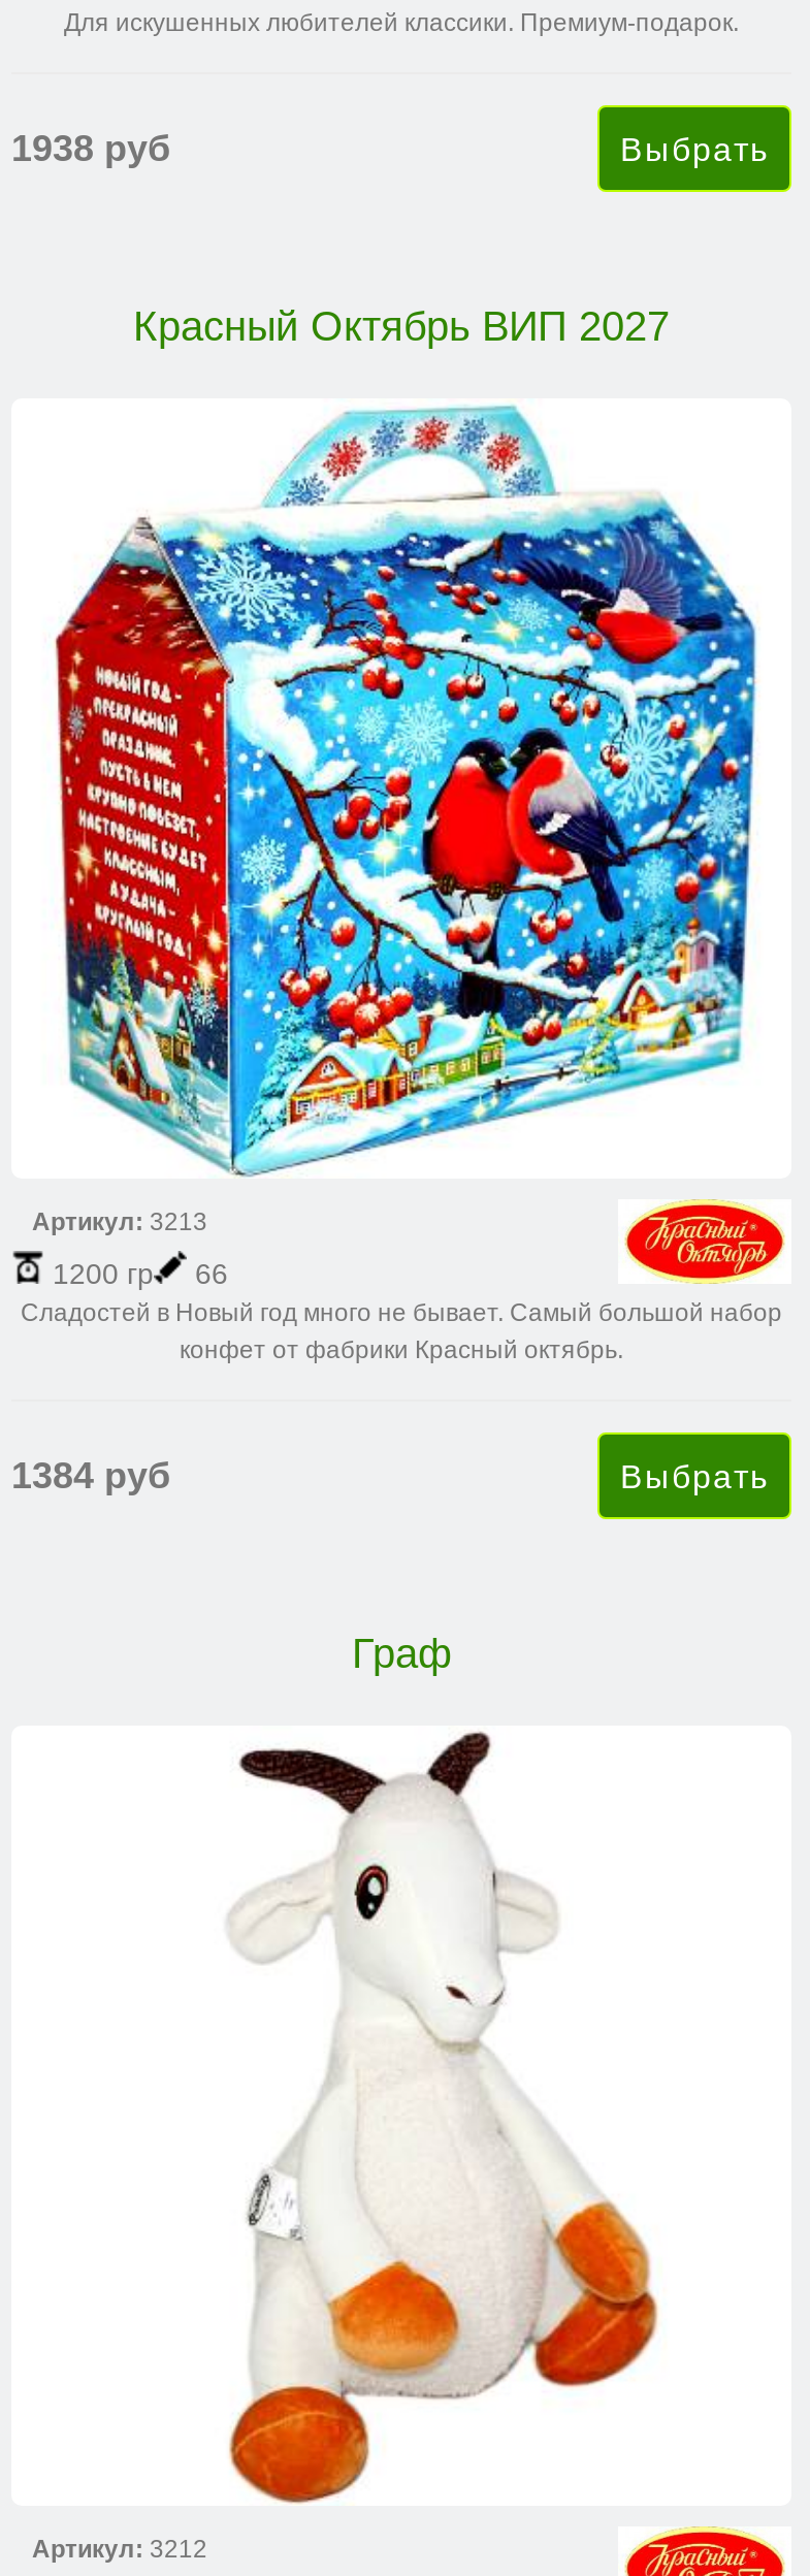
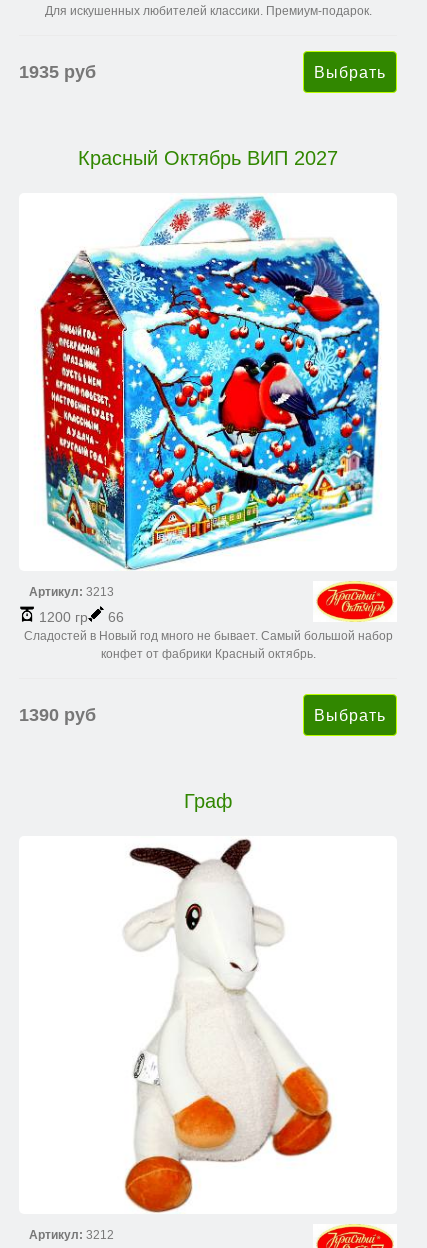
[11,128,170,169] 1938 руб -> [19,62,96,82] 1935 руб
[11,1455,170,1497] 1384 руб -> [19,705,96,725] 1390 руб

